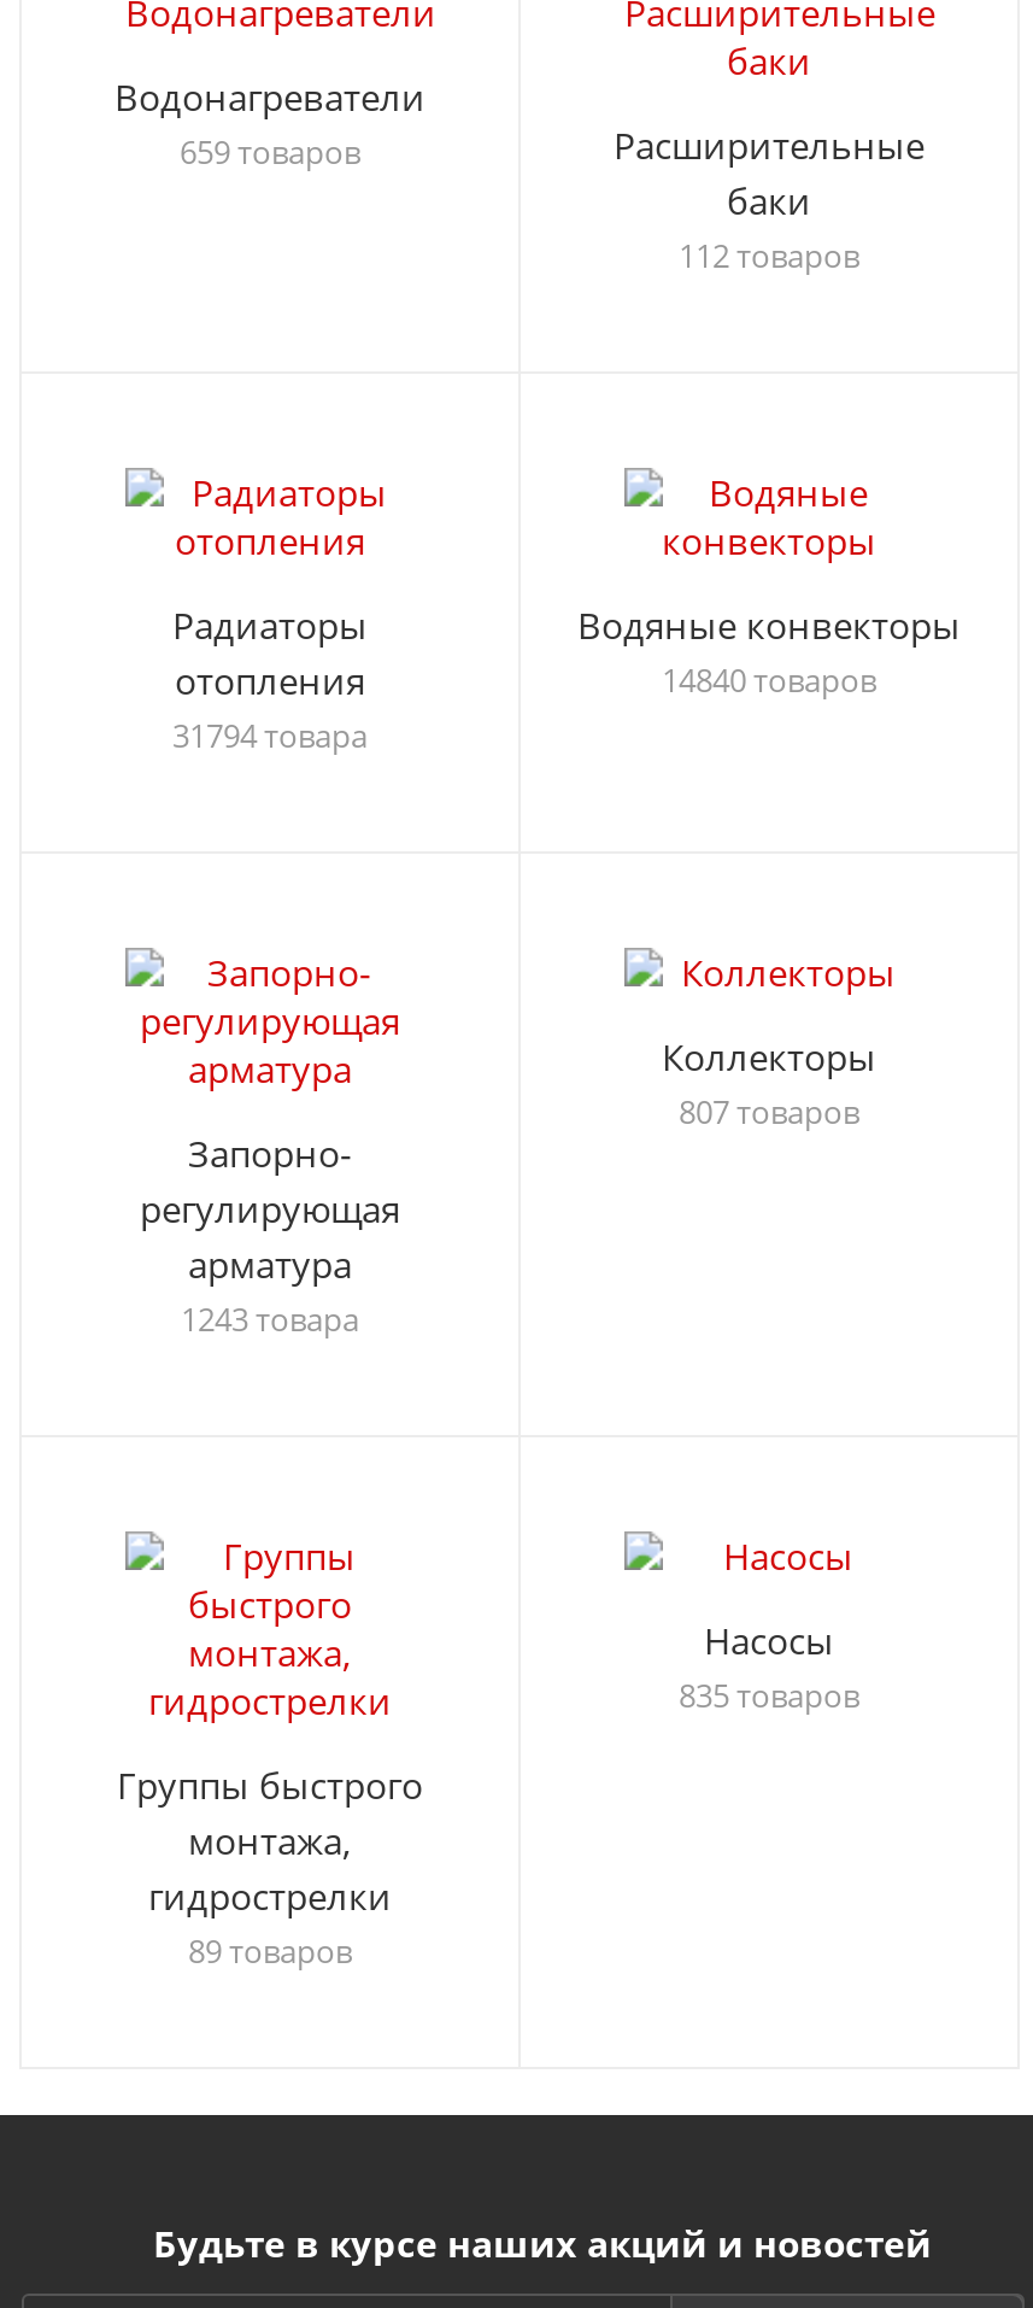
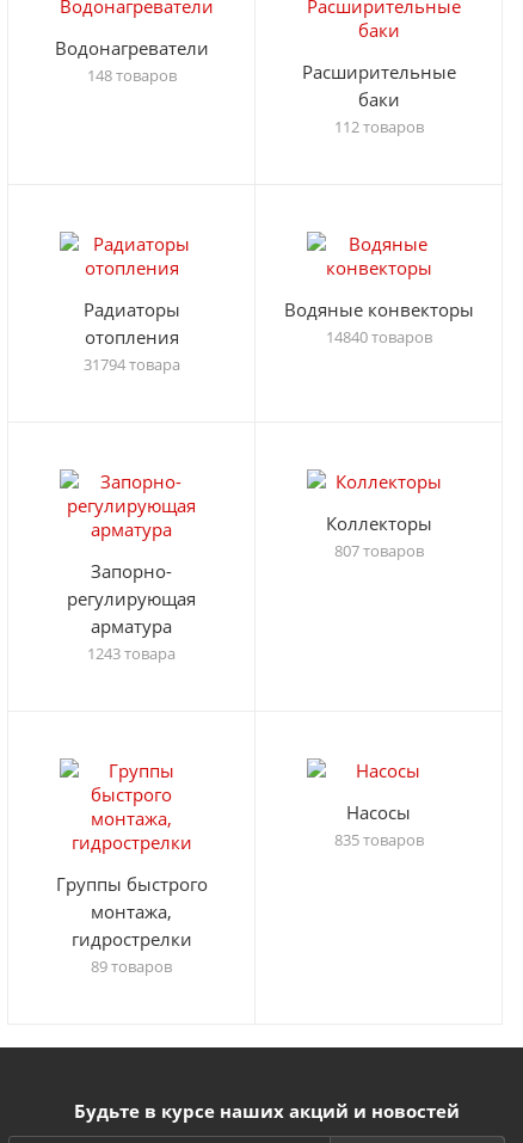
[180,130,360,174] 659 товаров -> [87,64,176,86] 148 товаров

